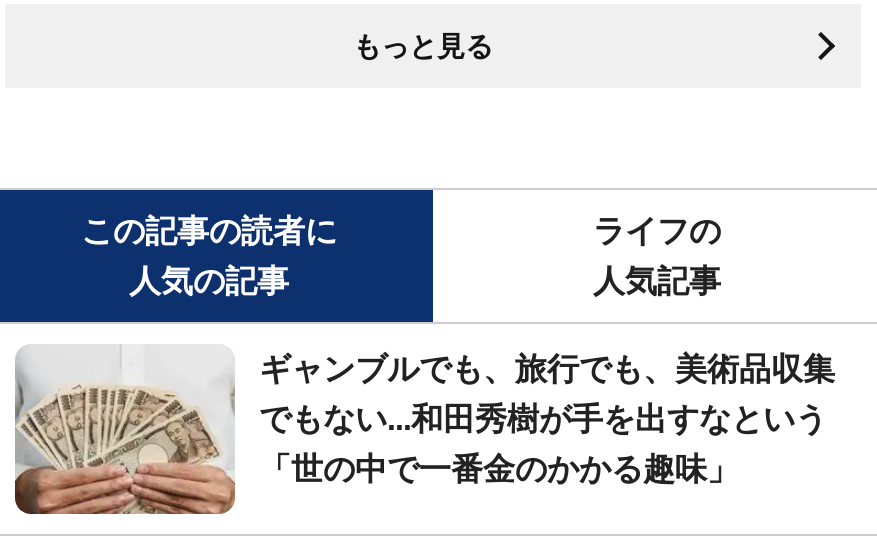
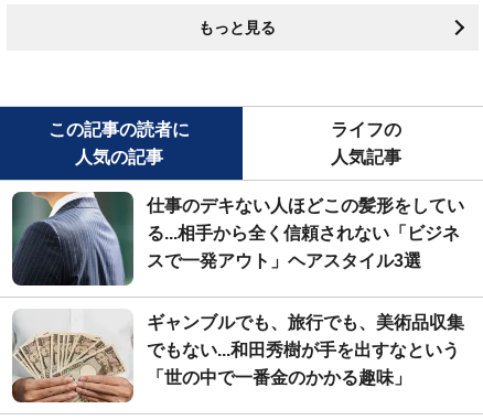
none -> [12,191,464,287] [image] | 仕事のデキない人ほどこの髪形をしてい | る...相手から全く信頼されない「ビジネ | スで一発アウト」ヘアスタイル3選

